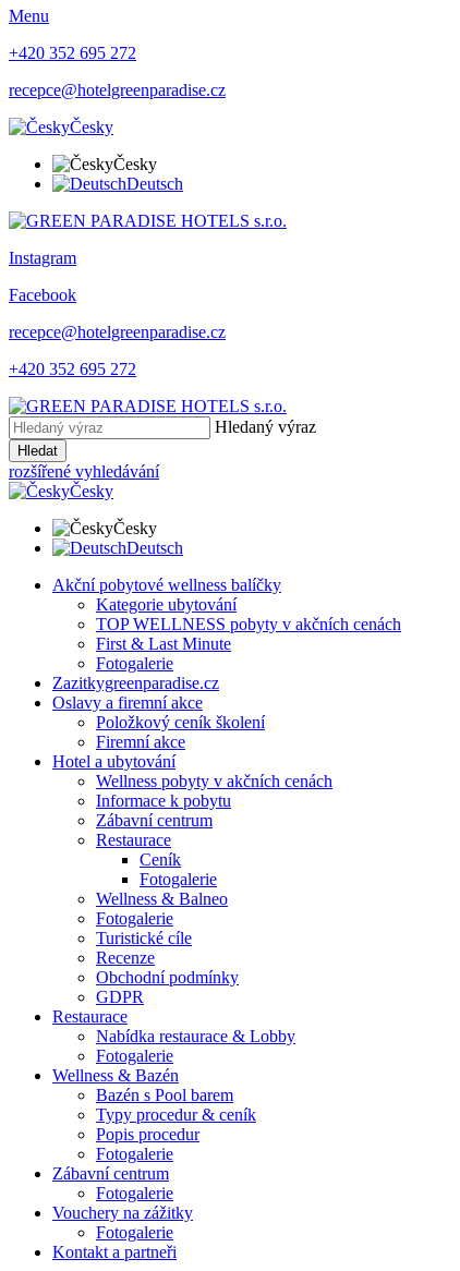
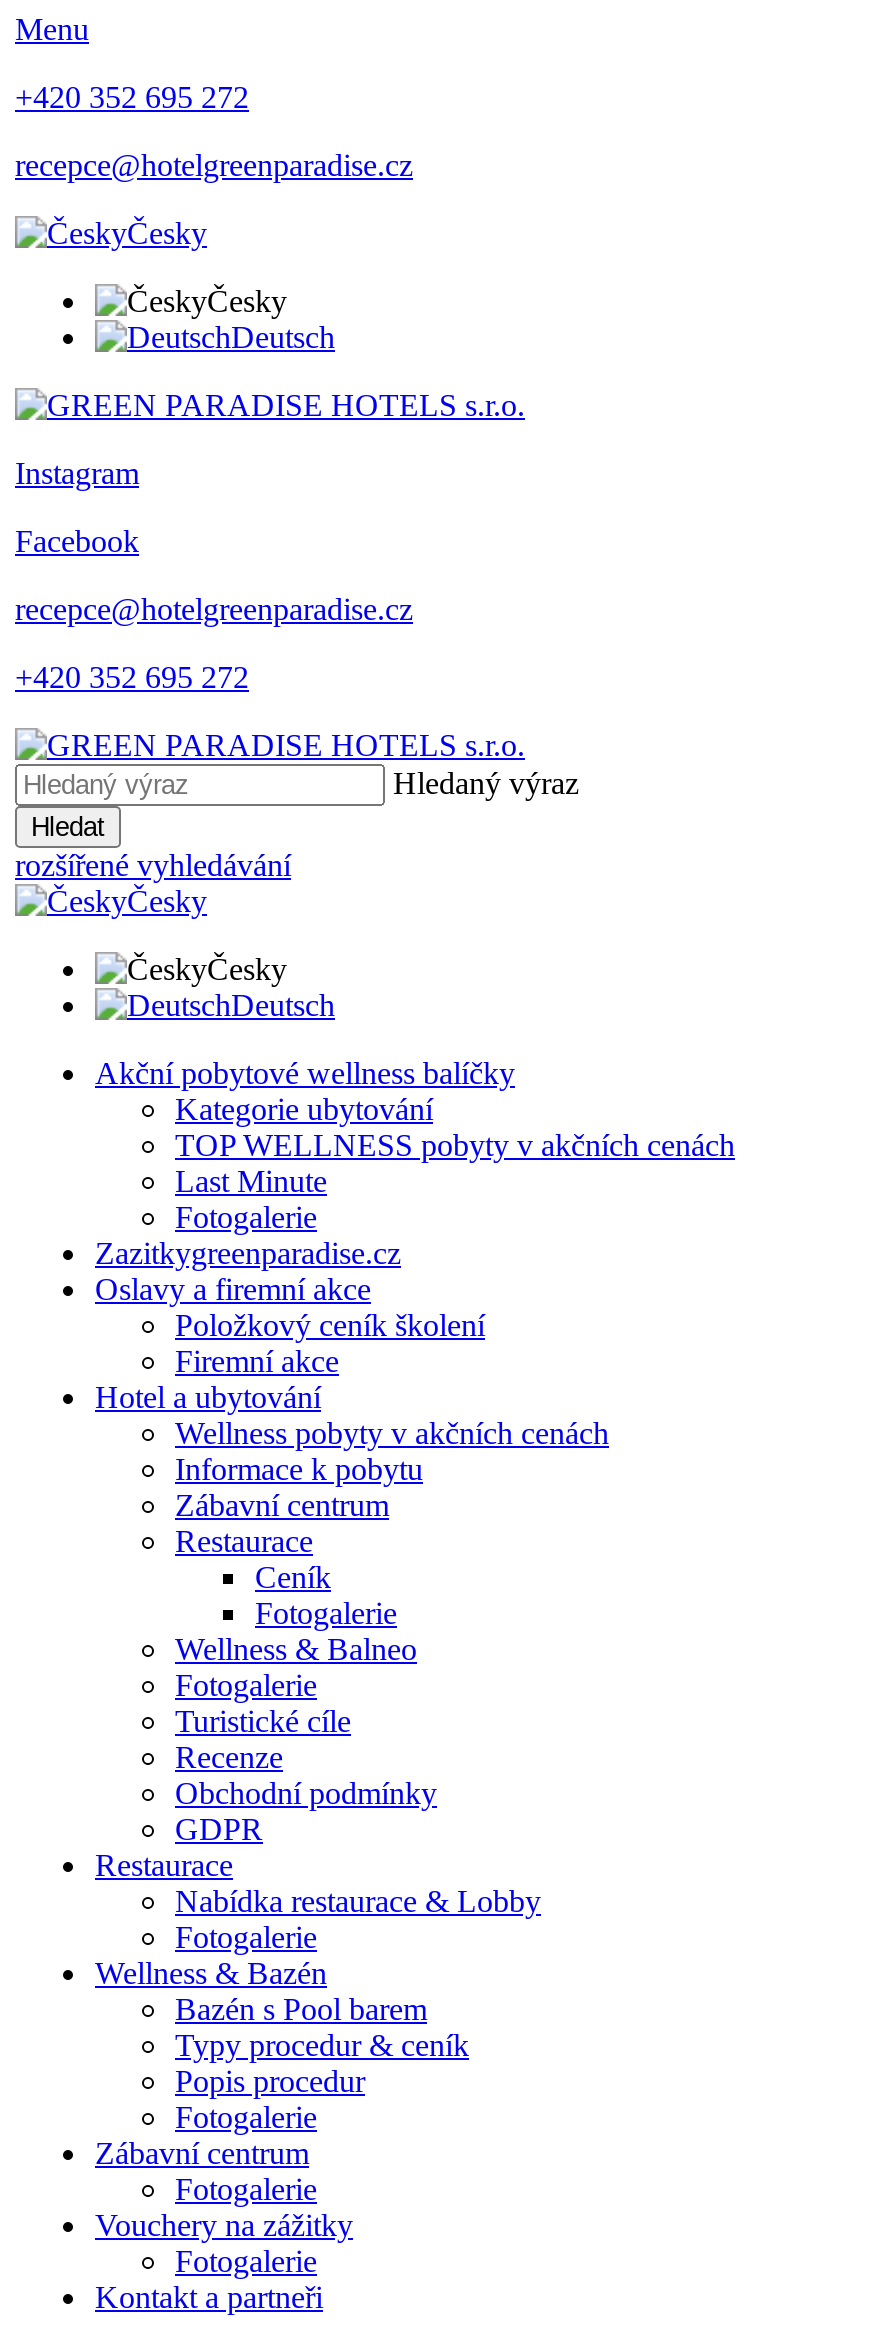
[96,634,231,653] First & Last Minute -> [175,1164,327,1198] Last Minute

